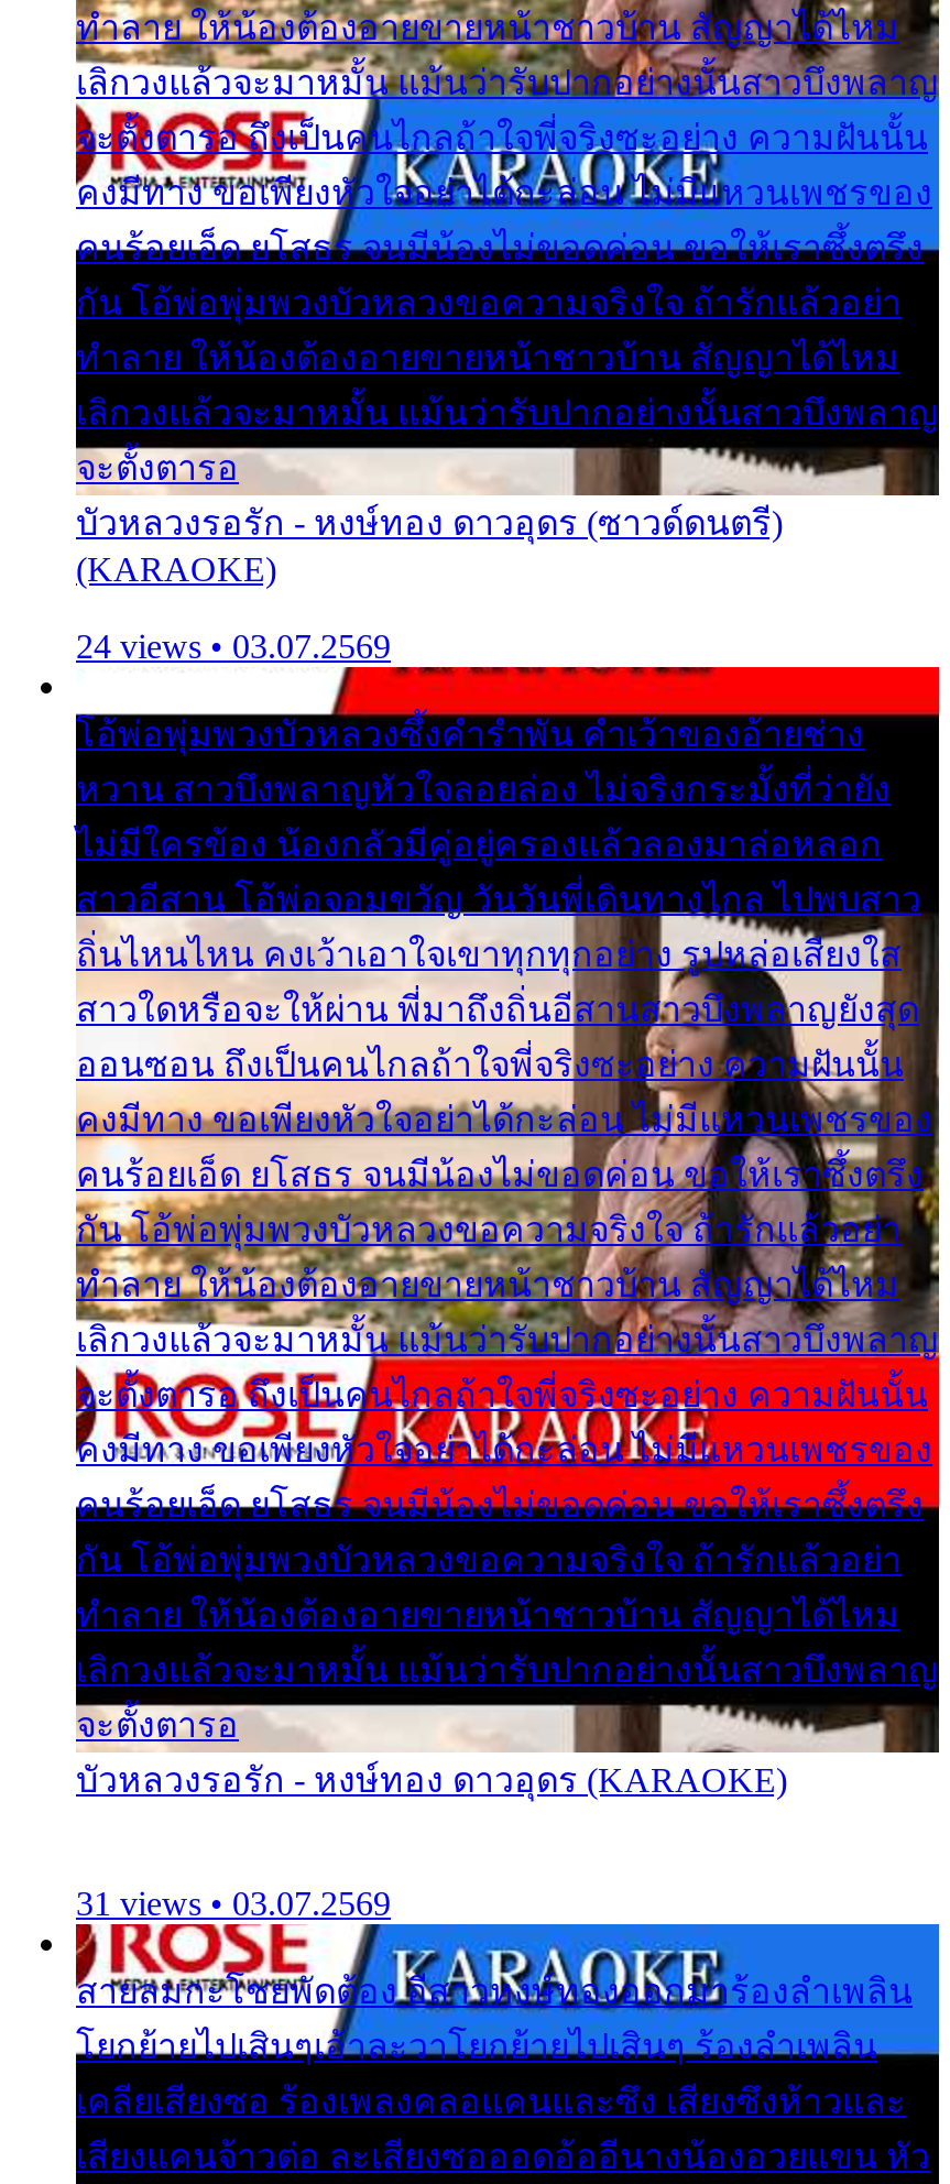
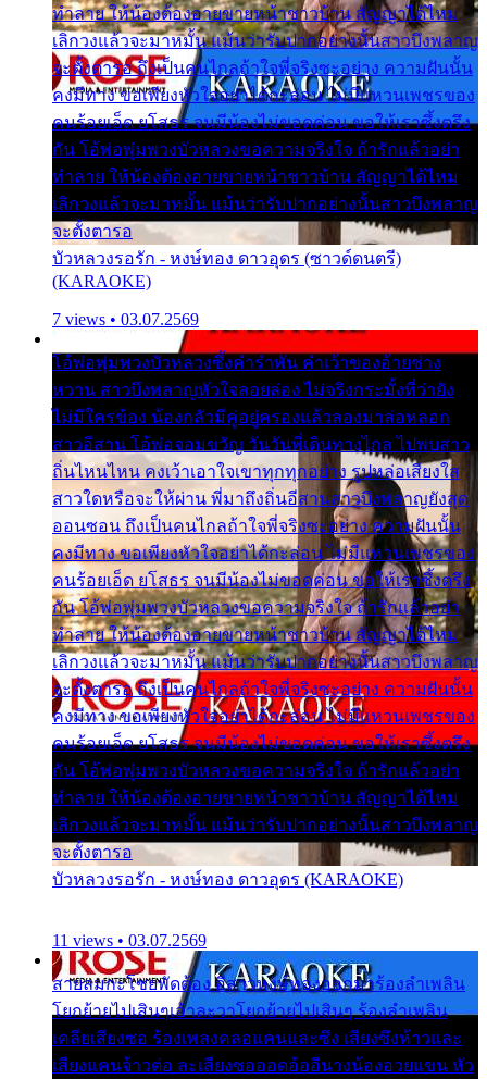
[76,627,391,664] 24 views • 03.07.2569 -> [52,310,199,328] 7 views • 03.07.2569
[76,1884,391,1922] 31 views • 03.07.2569 -> [52,931,207,949] 11 views • 03.07.2569

